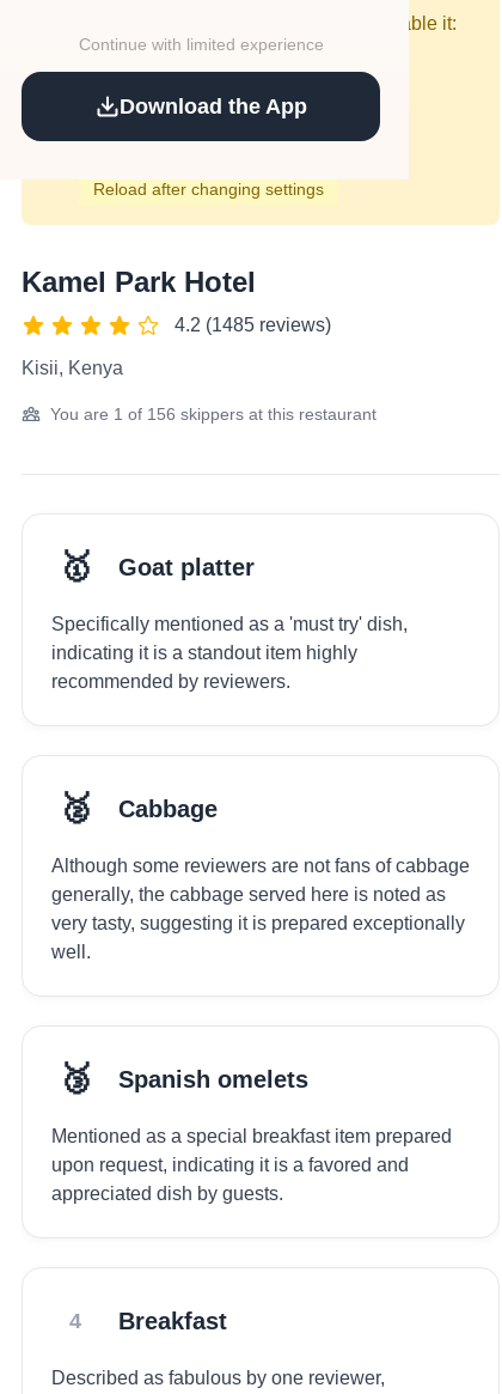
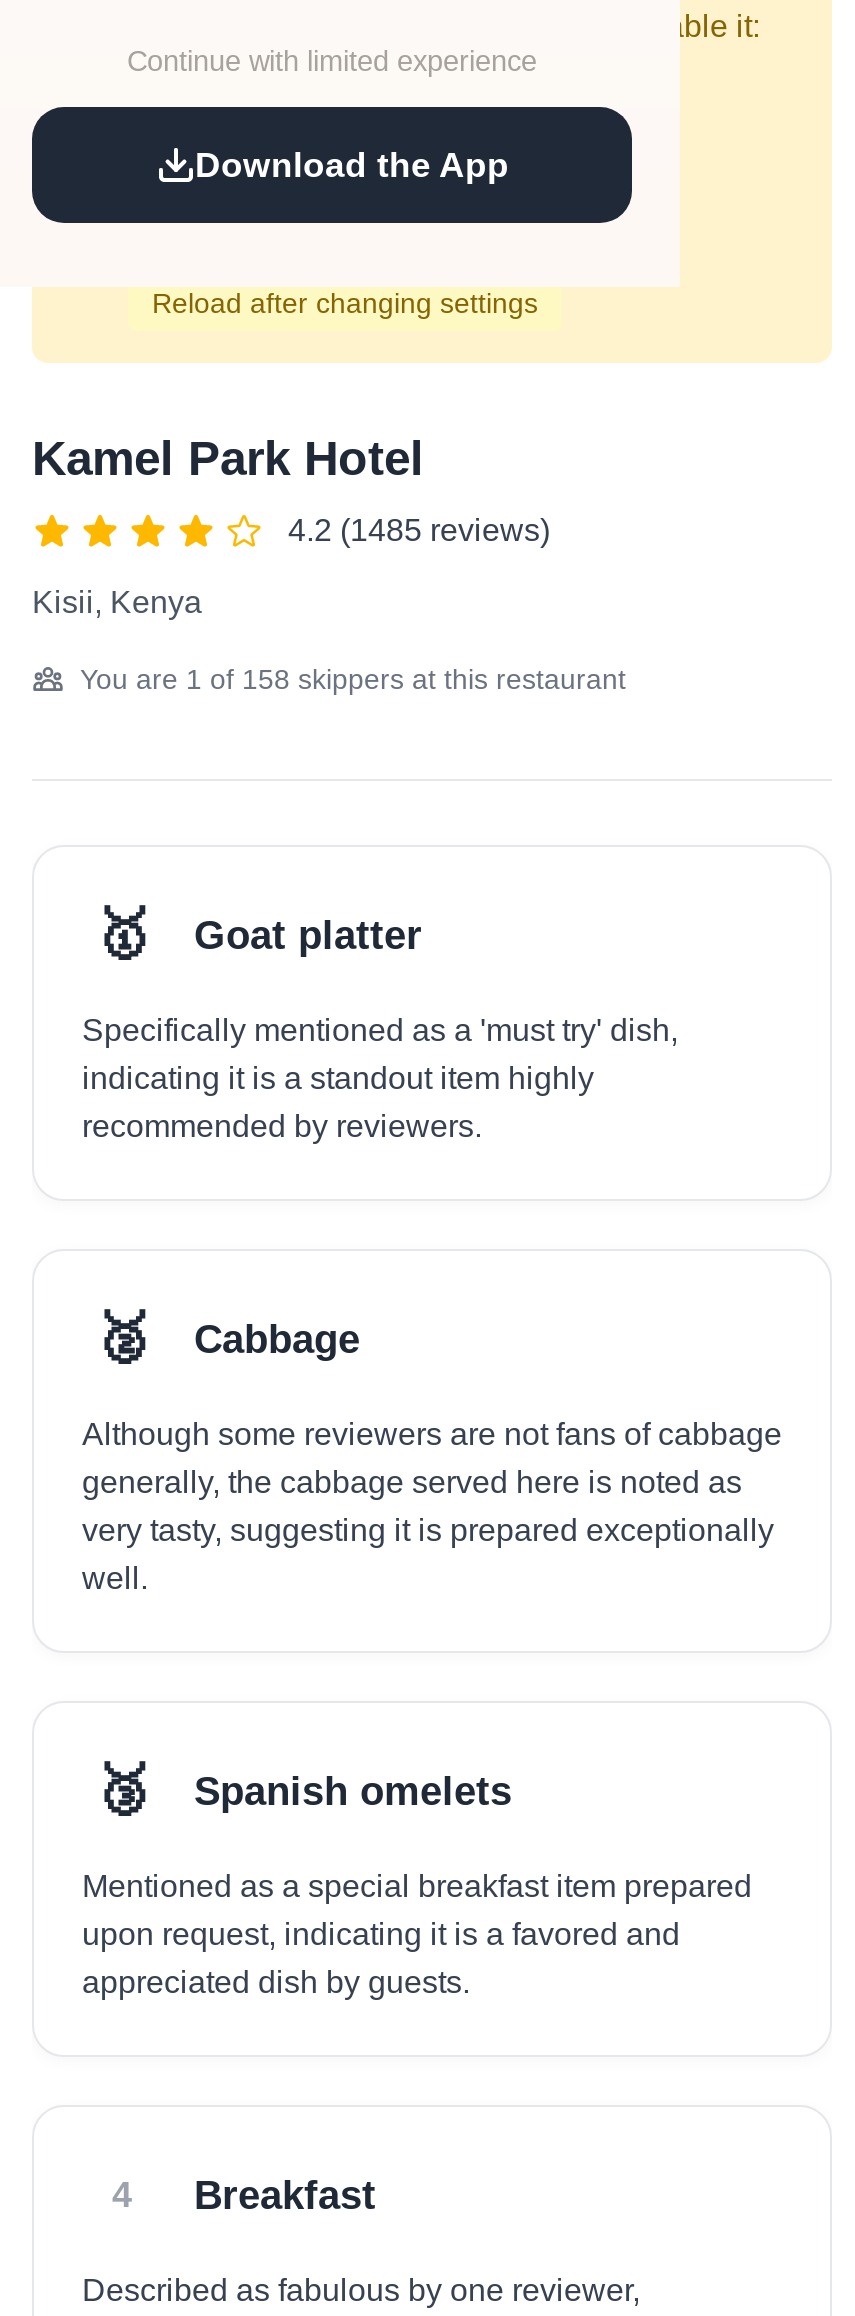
[50,404,376,424] You are 1 of 156 skippers at this restaurant -> [80,663,626,695] You are 1 of 158 skippers at this restaurant

